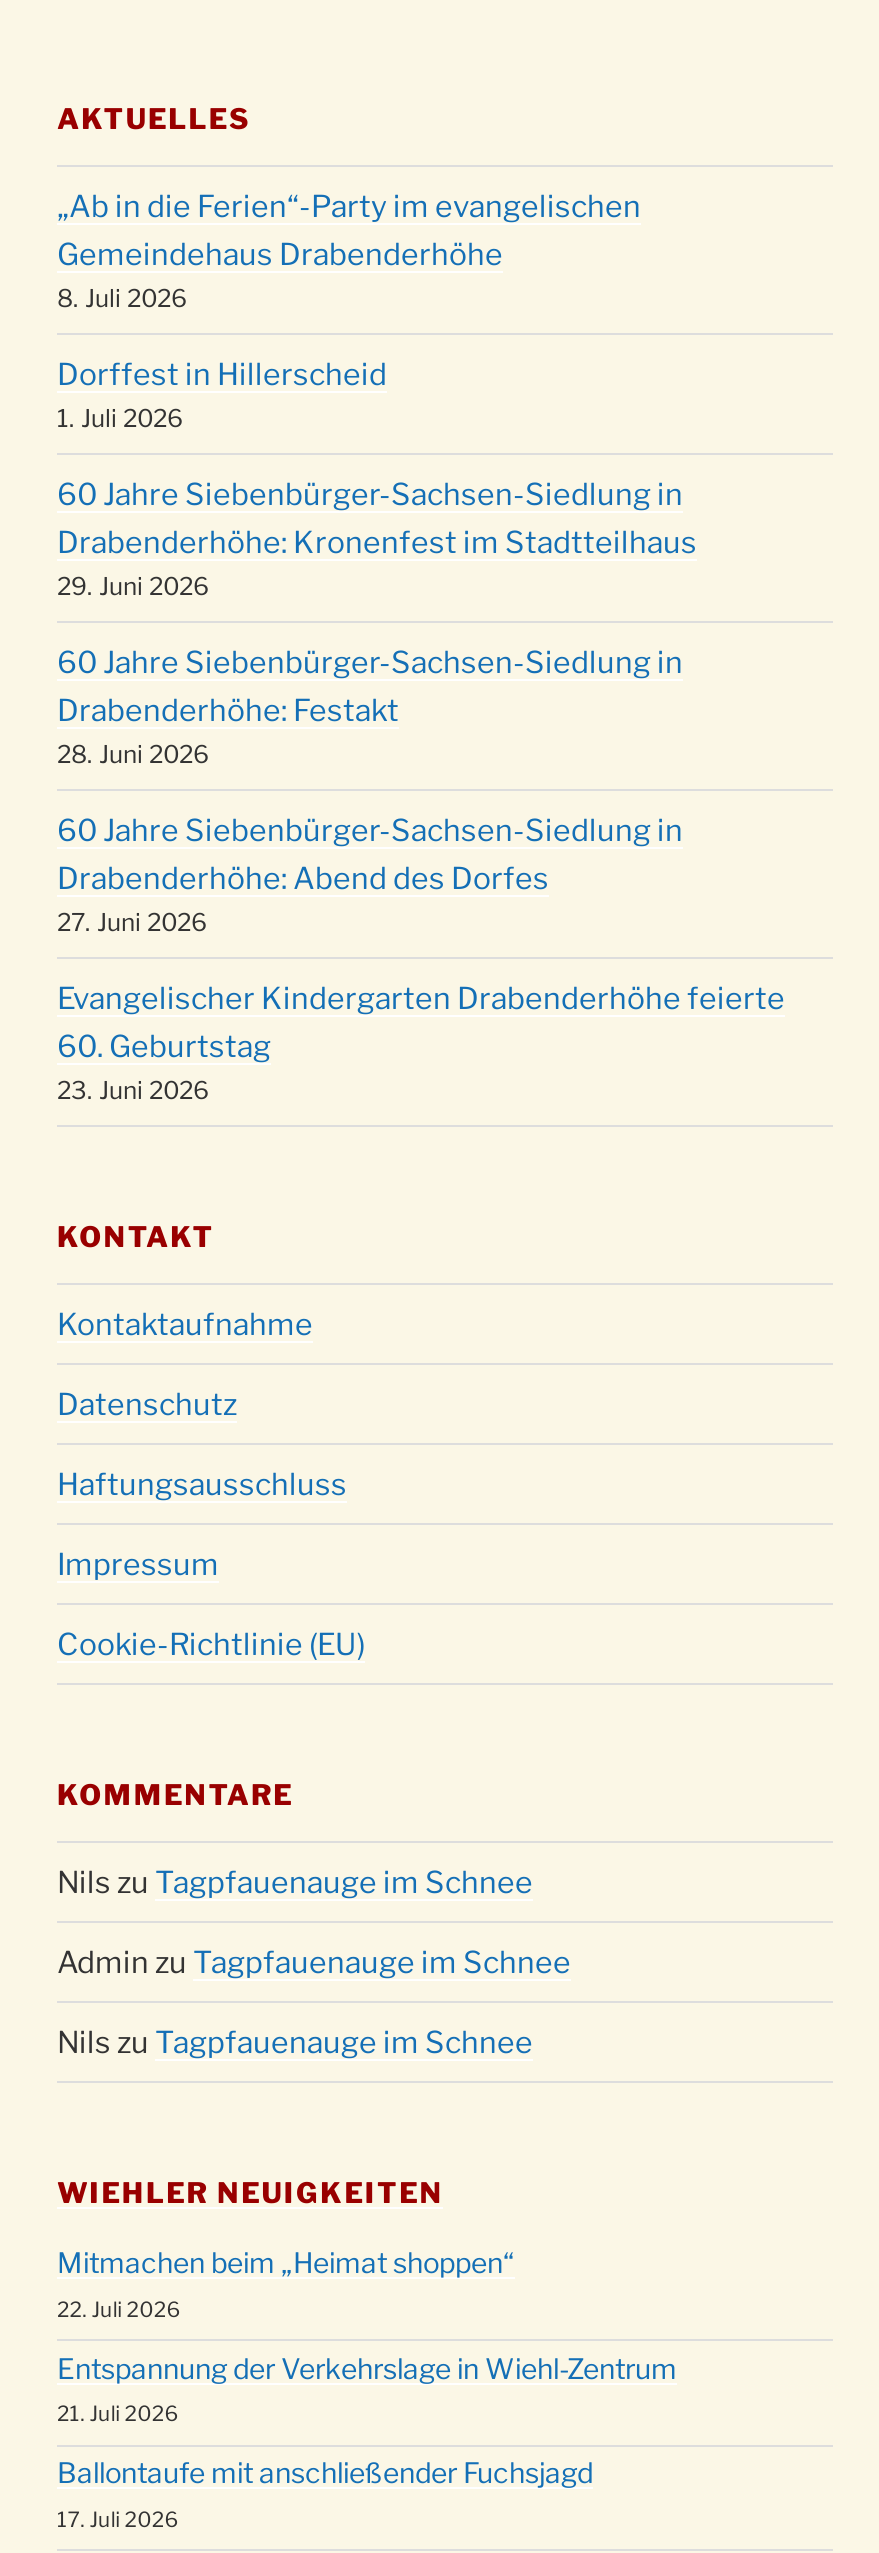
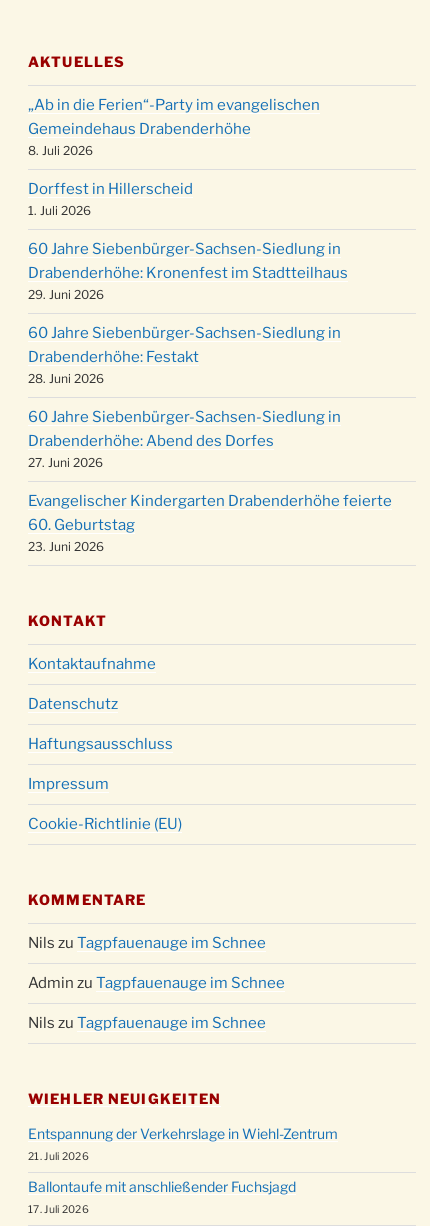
[57,2245,515,2321] Mitmachen beim „Heimat shoppen“ | 22. Juli 2026 -> none

